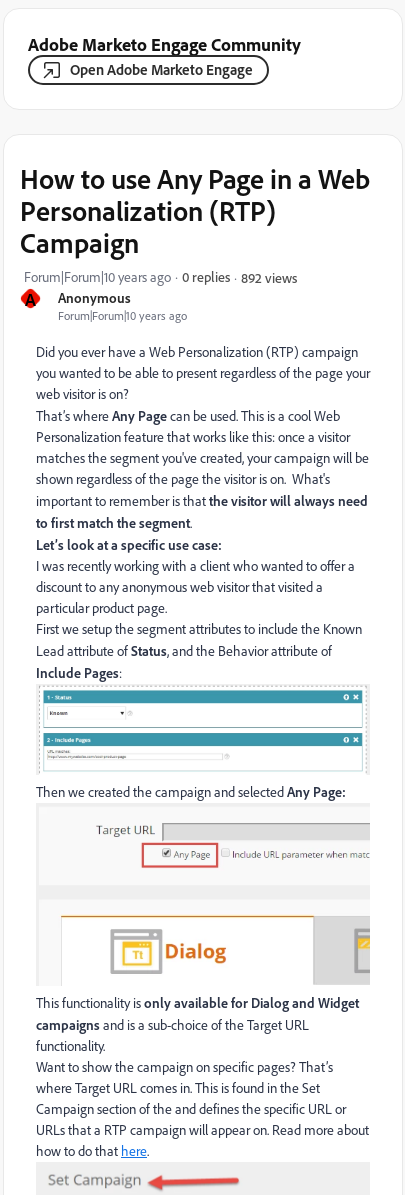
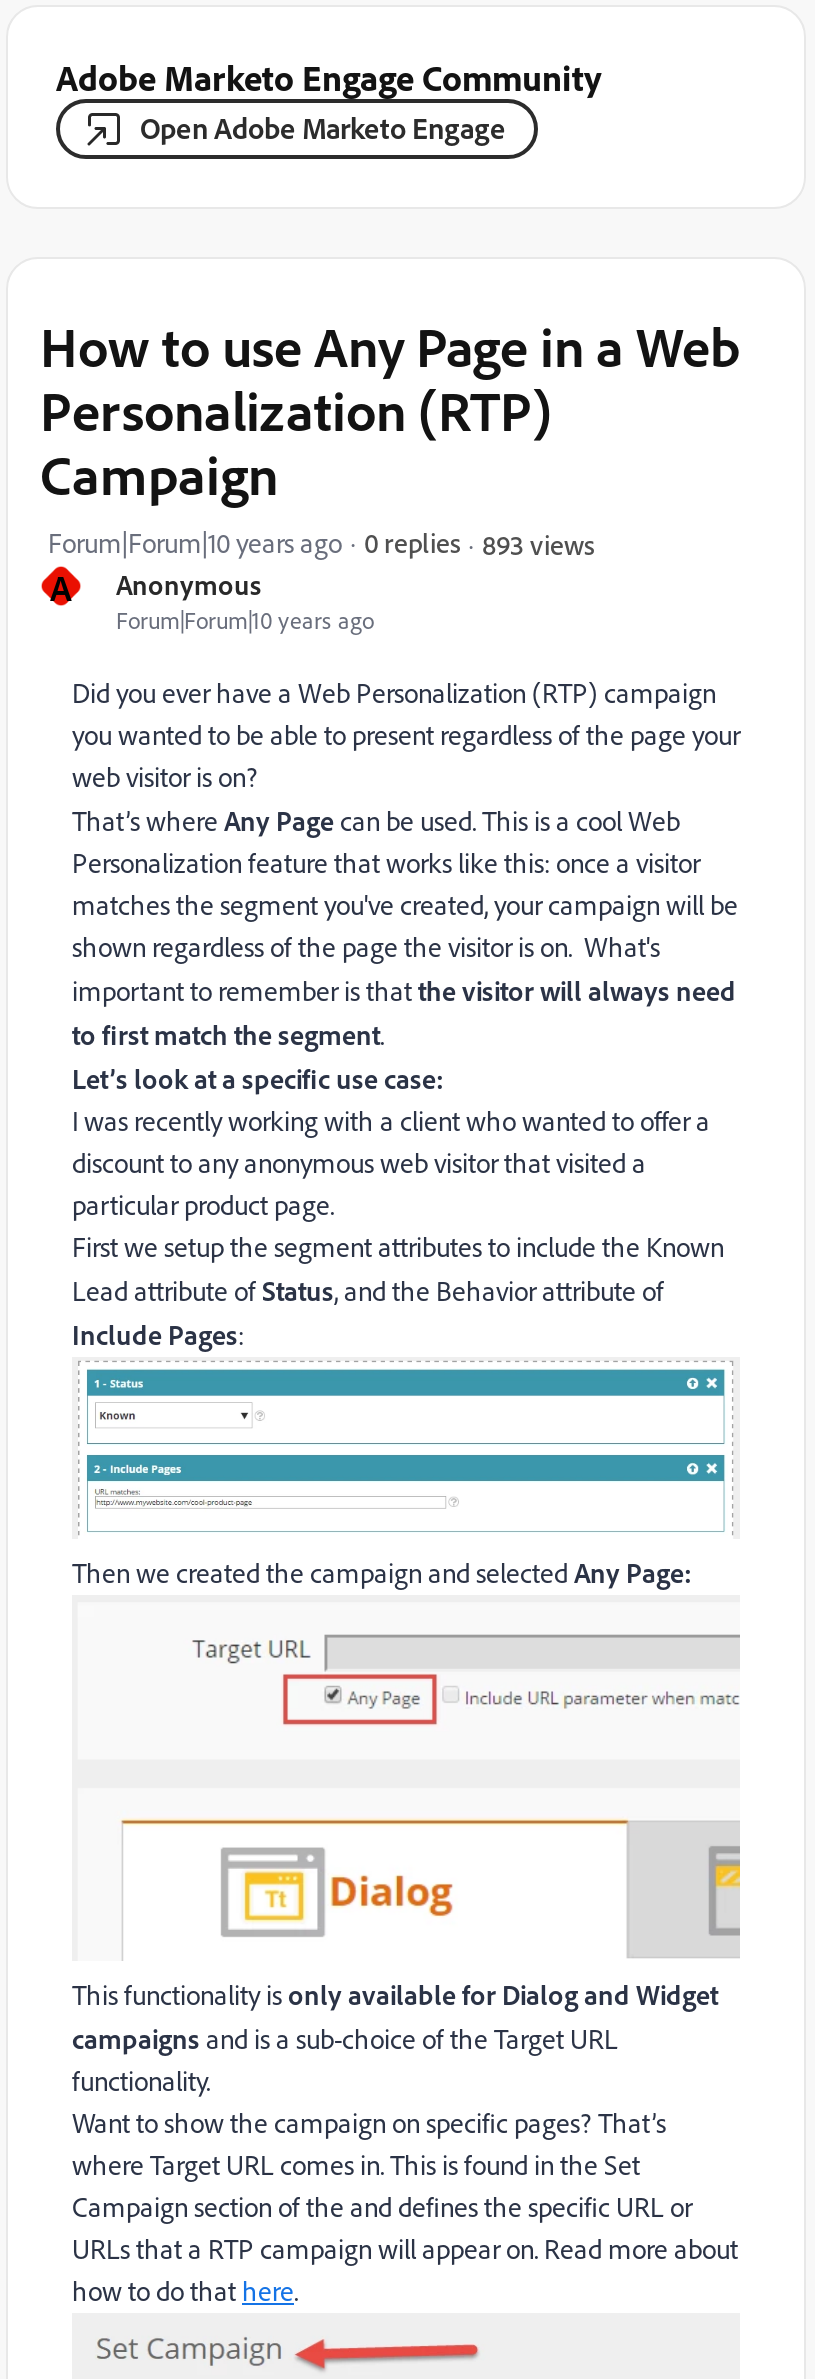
[241,268,297,285] 892 views -> [482,526,594,560] 893 views

